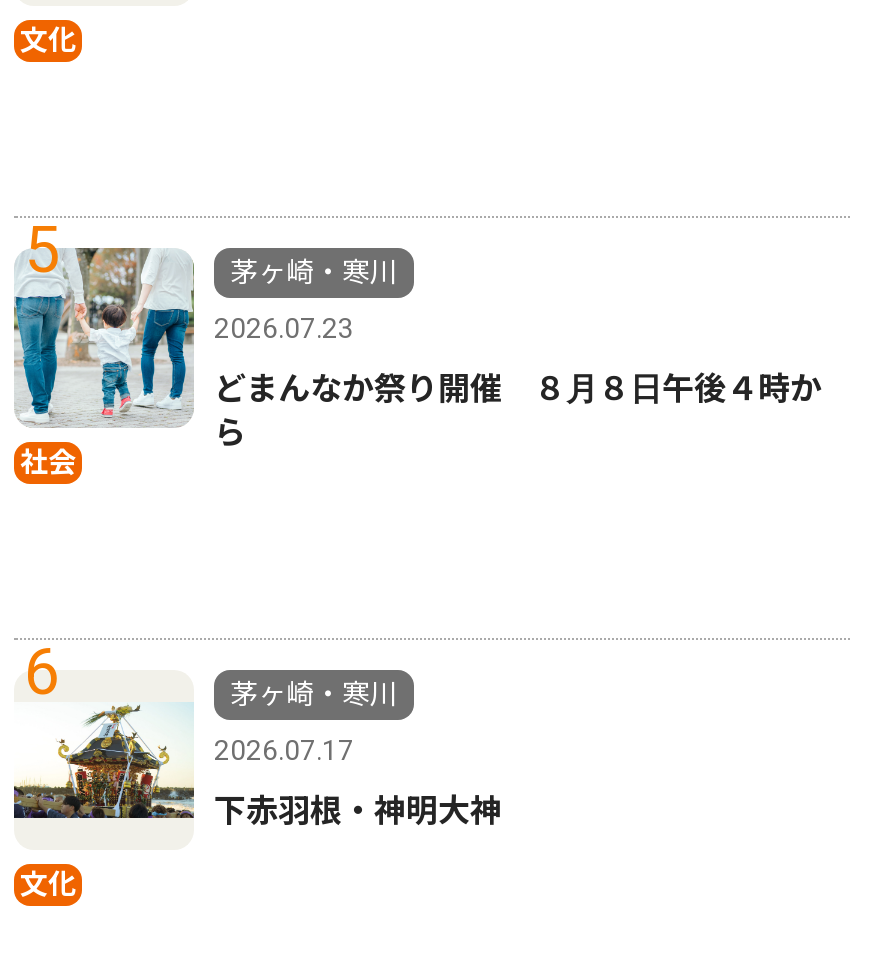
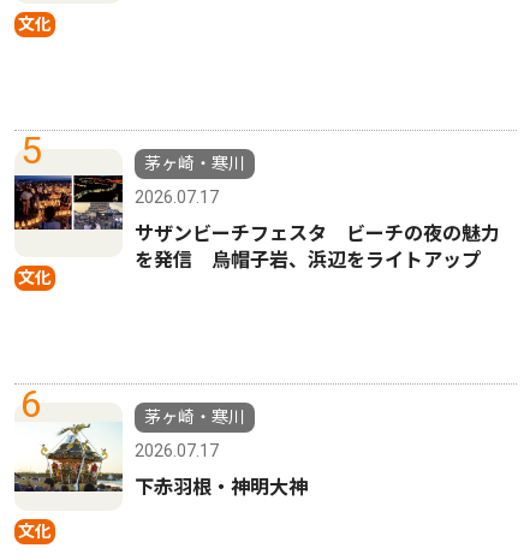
[12,246,194,478] [image] | 社会 -> [13,149,123,287] [image] | 文化
[214,312,354,344] 2026.07.23 -> [135,187,219,207] 2026.07.17
[214,370,822,452] どまんなか祭り開催 ８月８日午後４時か | ら -> [135,222,500,271] サザンビーチフェスタ ビーチの夜の魅力 | を発信 烏帽子岩、浜辺をライトアップ

